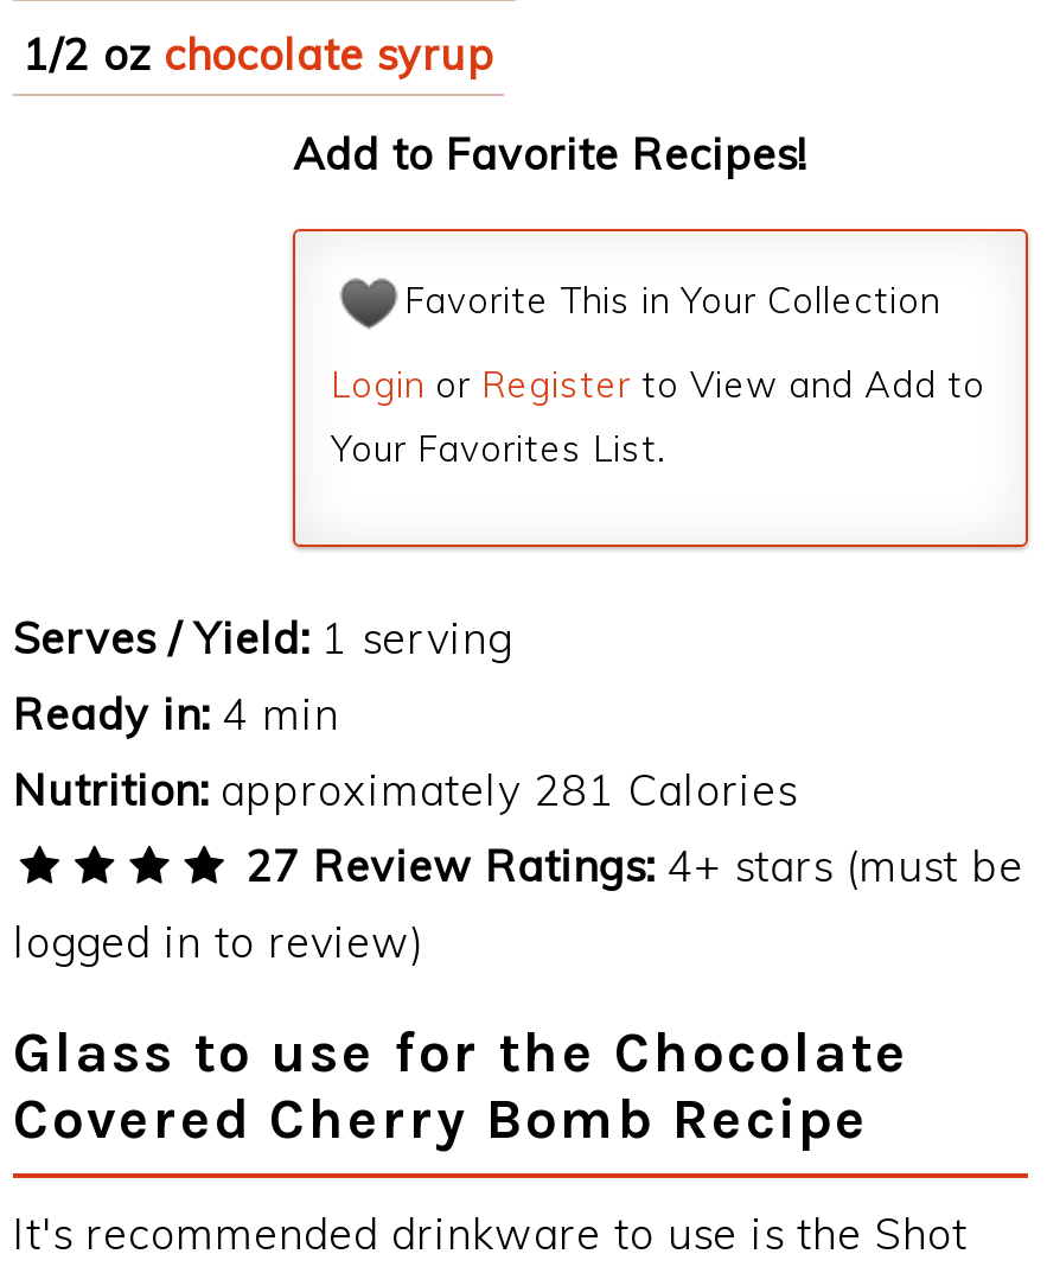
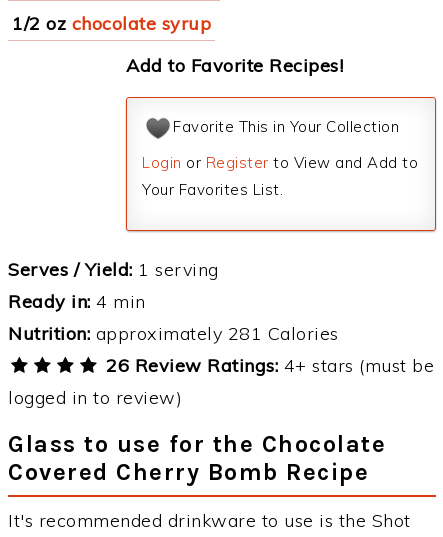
[233,839,1024,893] 27 Review Ratings: 4+ stars (must be -> [101,354,434,377] 26 Review Ratings: 4+ stars (must be

